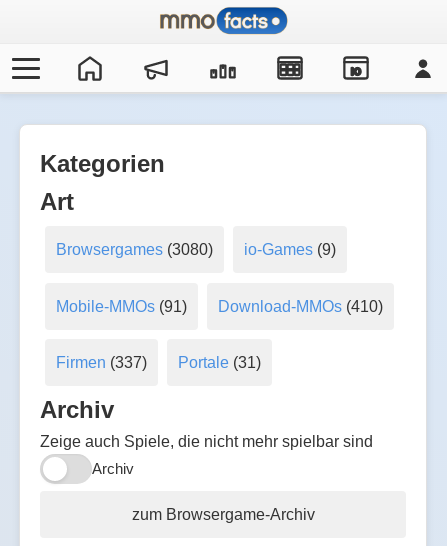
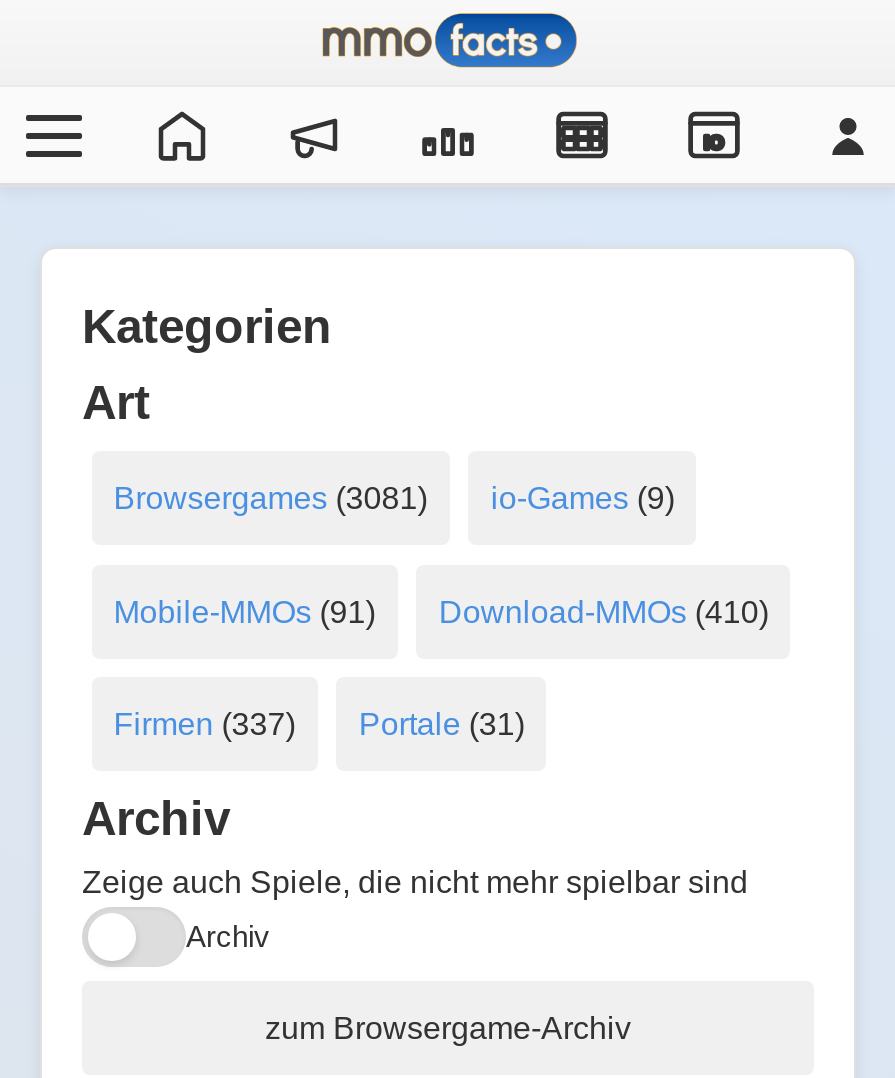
[56,241,213,258] Browsergames (3080) -> [114,481,428,515] Browsergames (3081)

